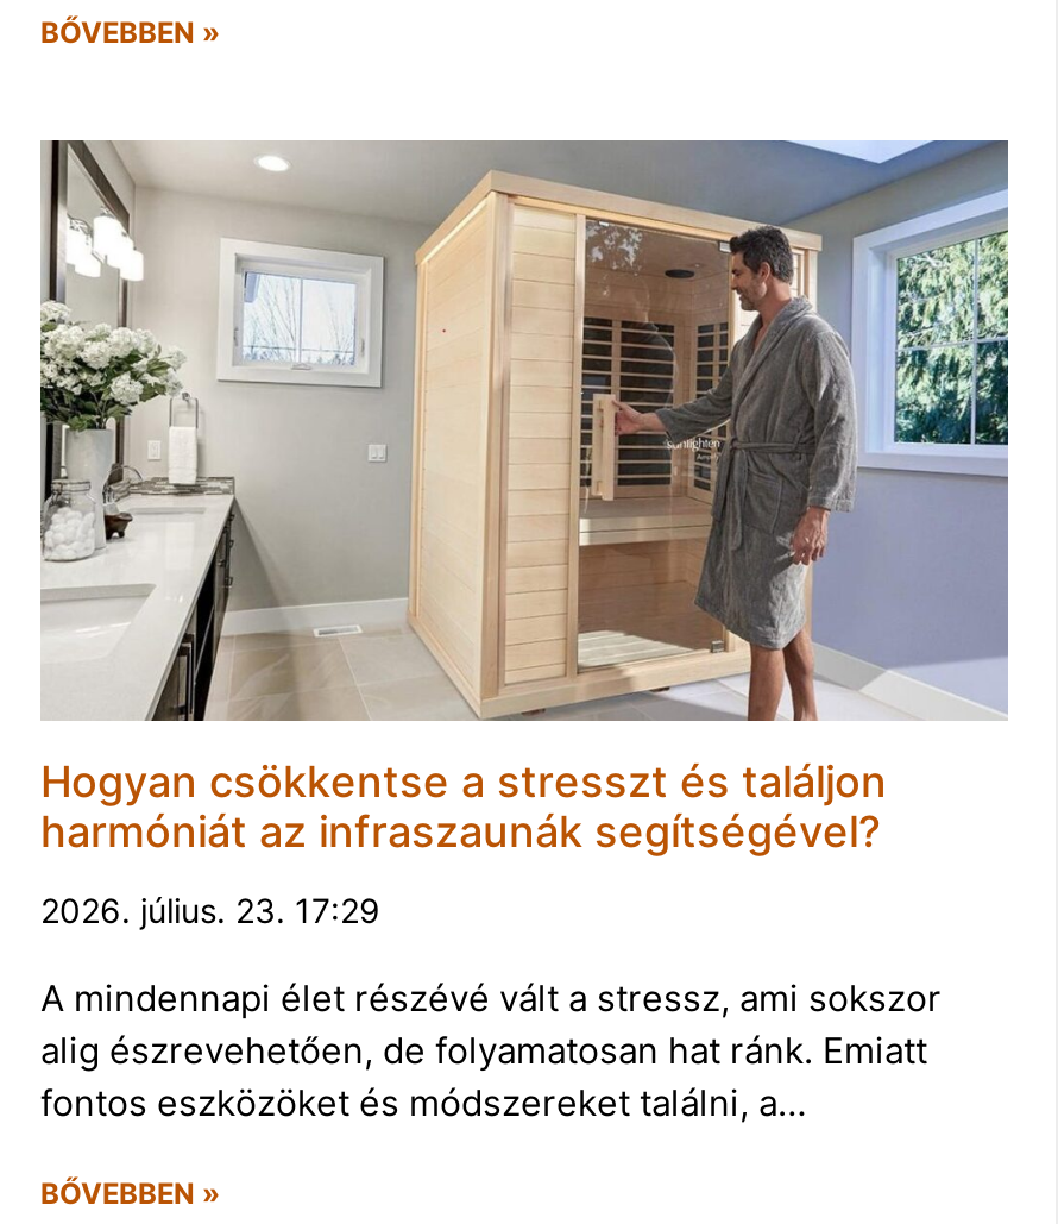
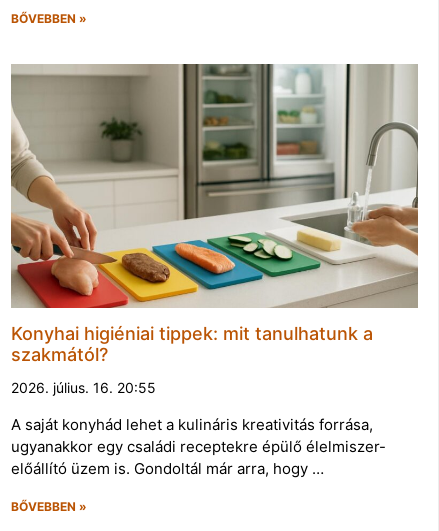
[38,138,1010,857] [image] | Hogyan csökkentse a stresszt és találjon | harmóniát az infraszaunák segítségével? -> [11,63,419,365] [image] | Konyhai higiéniai tippek: mit tanulhatunk a | szakmától?
[40,890,380,931] 2026. július. 23. 17:29 -> [11,379,156,396] 2026. július. 16. 20:55
[40,976,942,1126] A mindennapi élet részévé vált a stressz, ami sokszor | alig észrevehetően, de folyamatosan hat ránk. Emiatt | fontos eszközöket és módszereket találni, a… -> [11,415,386,478] A saját konyhád lehet a kulináris kreativitás forrása, | ugyanakkor egy családi receptekre épülő élelmiszer- | előállító üzem is. Gondoltál már arra, hogy …

